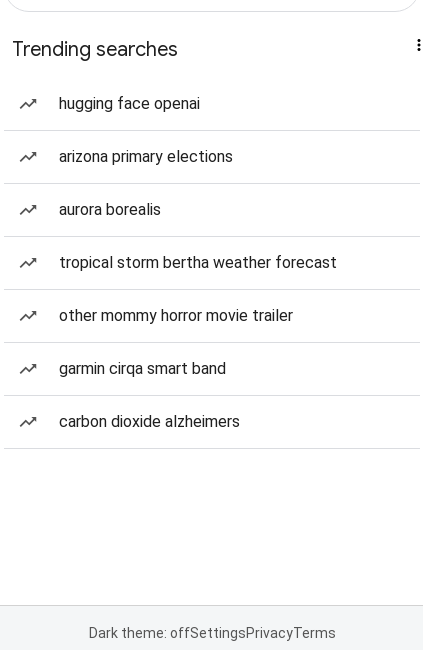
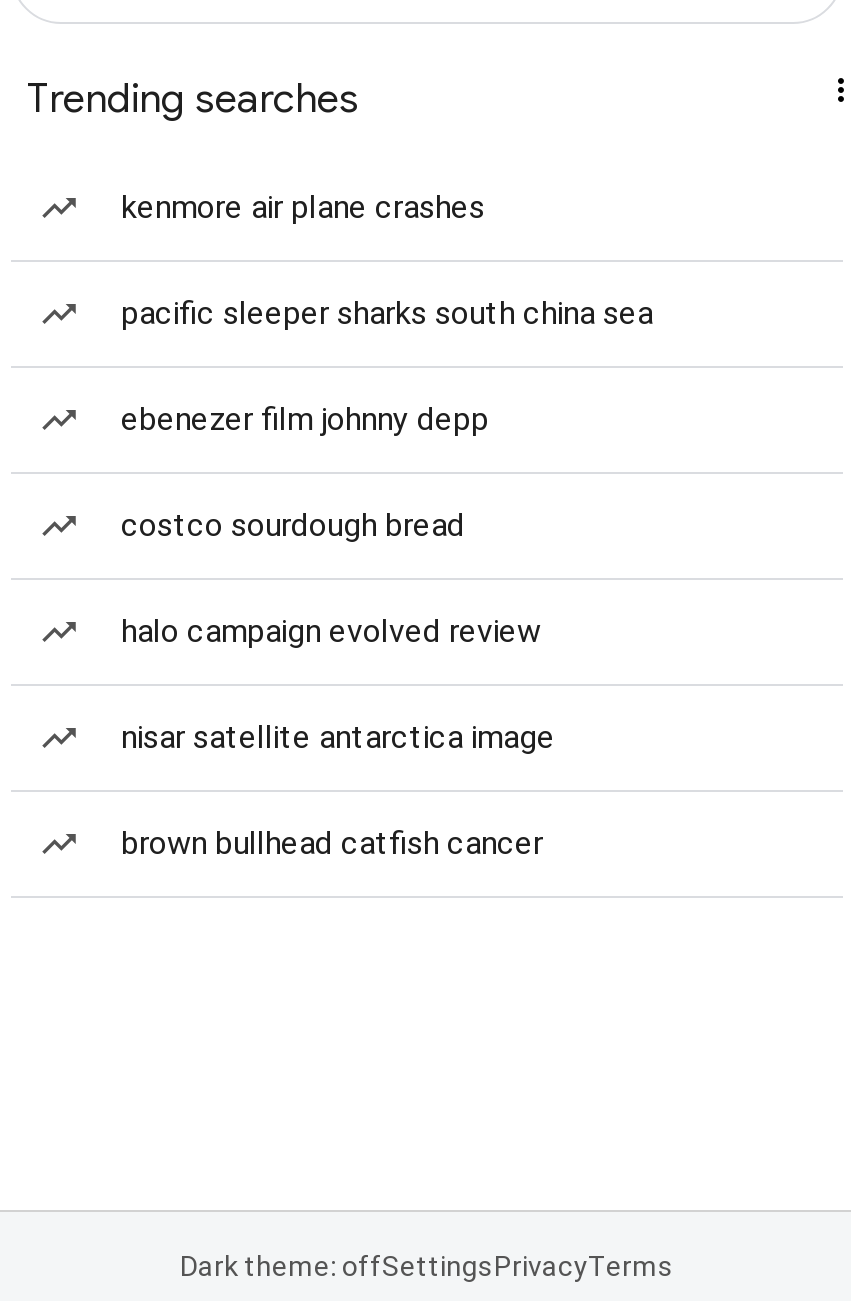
[59,94,200,113] hugging face openai -> [121,188,485,226] kenmore air plane crashes
[59,147,233,166] arizona primary elections -> [121,294,653,332] pacific sleeper sharks south china sea
[59,200,161,219] aurora borealis -> [121,400,489,438] ebenezer film johnny depp
[59,253,337,272] tropical storm bertha weather forecast -> [121,506,465,544] costco sourdough bread
[59,306,293,325] other mommy horror movie trailer -> [121,612,541,650] halo campaign evolved review
[59,359,226,378] garmin cirqa smart band -> [121,718,555,756] nisar satellite antarctica image
[59,412,240,431] carbon dioxide alzheimers -> [121,824,543,862] brown bullhead catfish cancer

